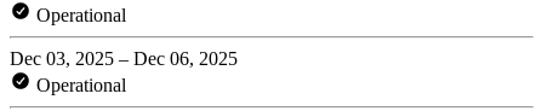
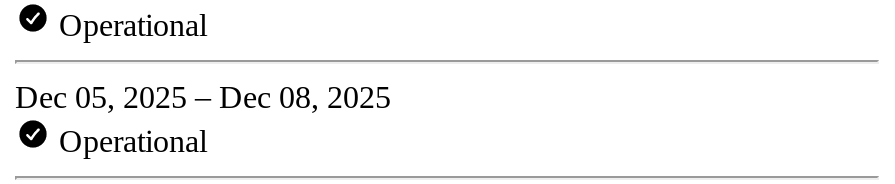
[10,48,238,69] Dec 03, 2025 – Dec 06, 2025 -> [15,80,391,114] Dec 05, 2025 – Dec 08, 2025

